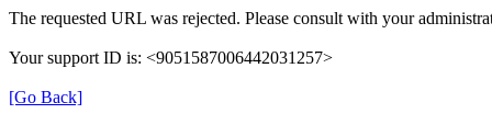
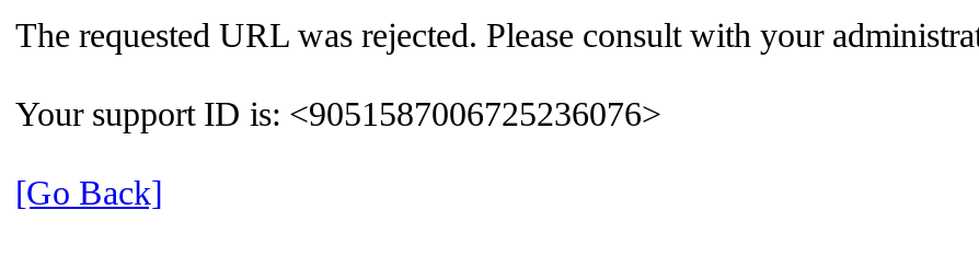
[9,48,333,67] Your support ID is: <9051587006442031257> -> [15,95,661,132] Your support ID is: <9051587006725236076>

